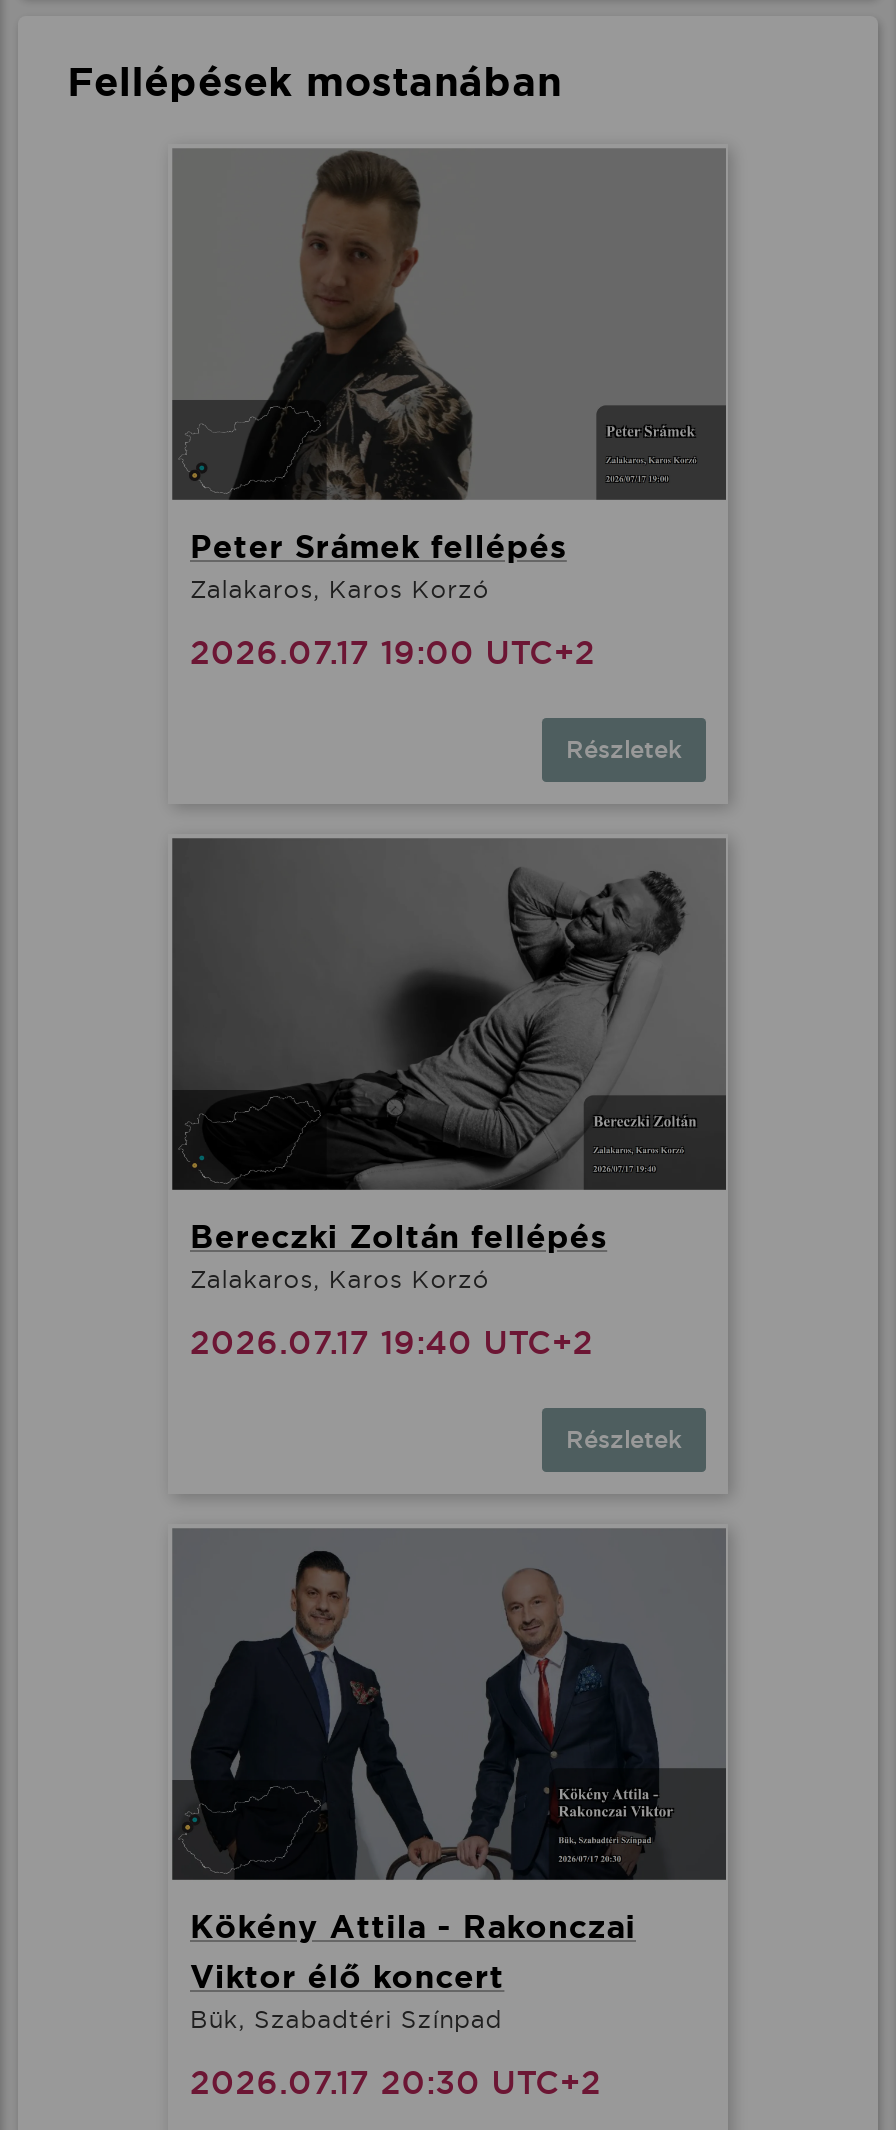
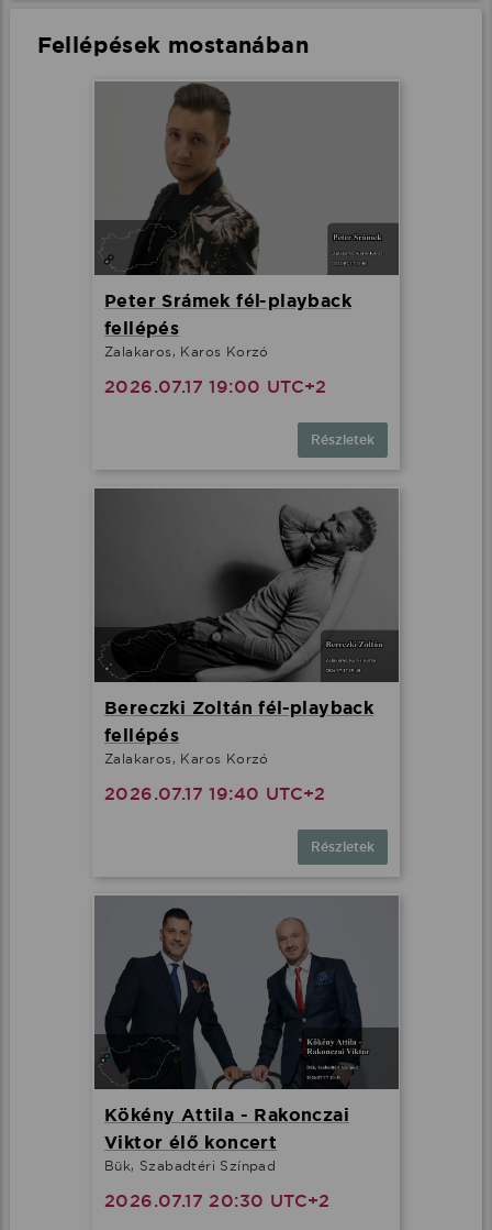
[190,526,567,568] Peter Srámek fellépés -> [104,289,351,340] Peter Srámek fél-playback | fellépés
[190,1216,607,1258] Bereczki Zoltán fellépés -> [104,697,374,747] Bereczki Zoltán fél-playback | fellépés

